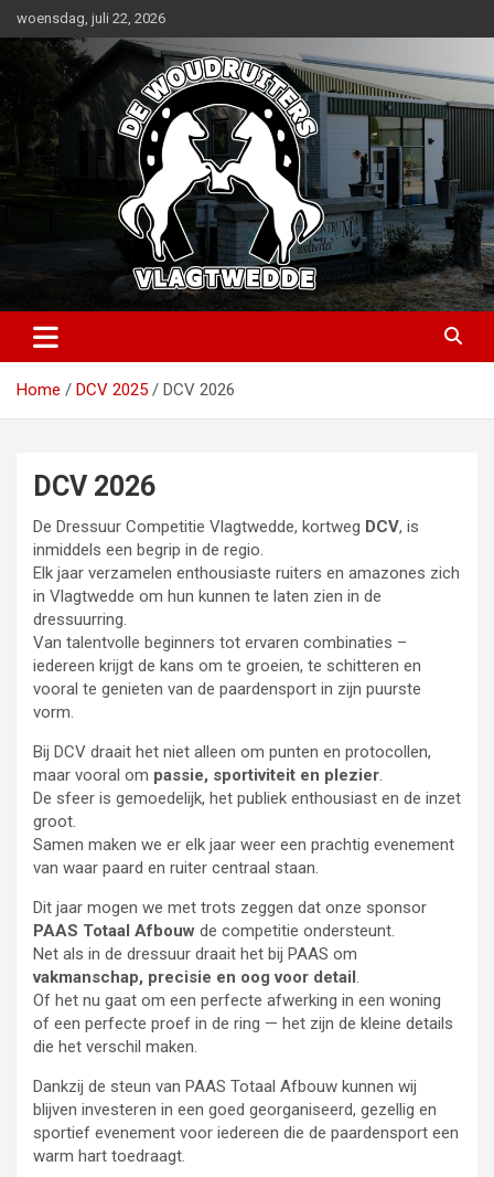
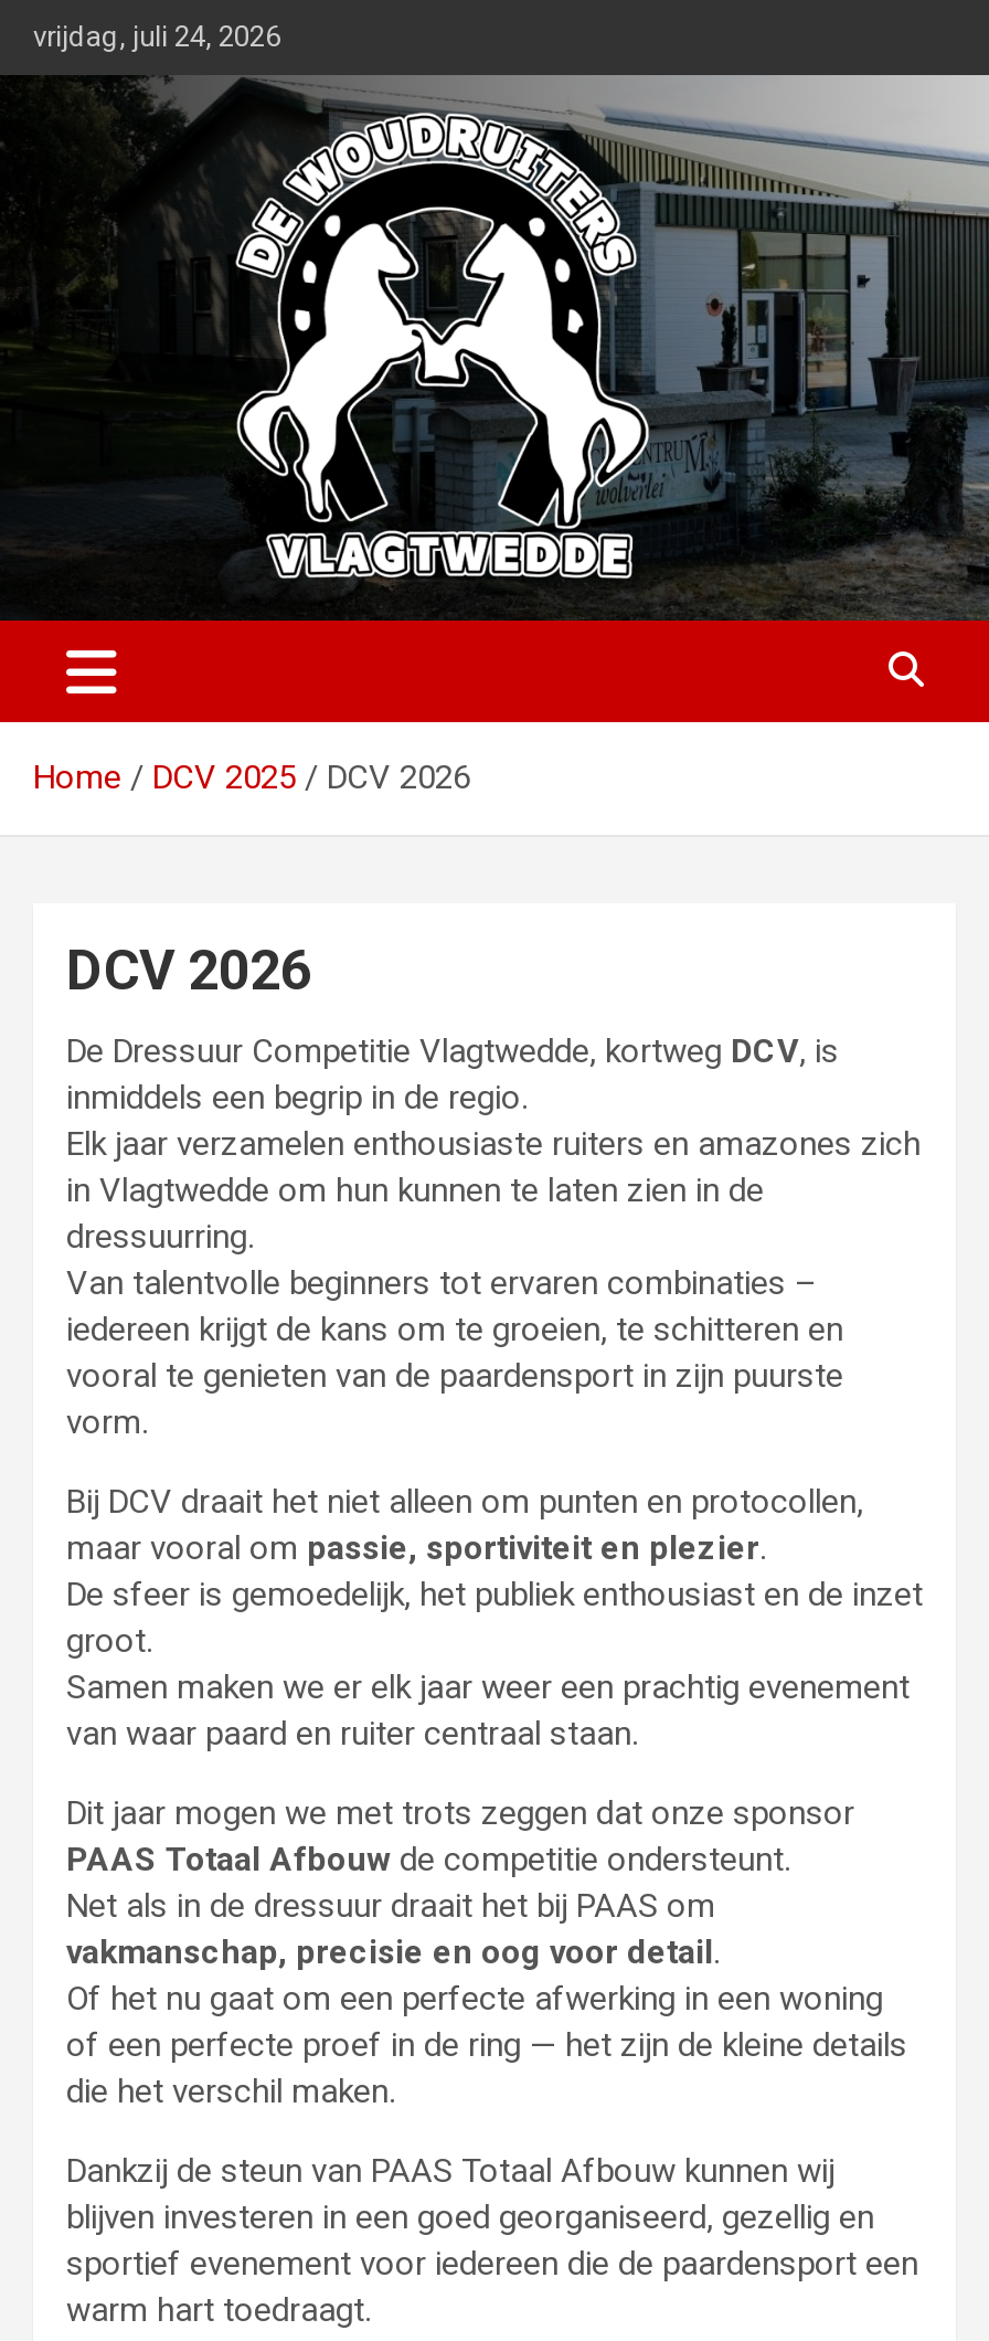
[17,10,165,26] woensdag, juli 22, 2026 -> [33,20,280,53] vrijdag, juli 24, 2026

